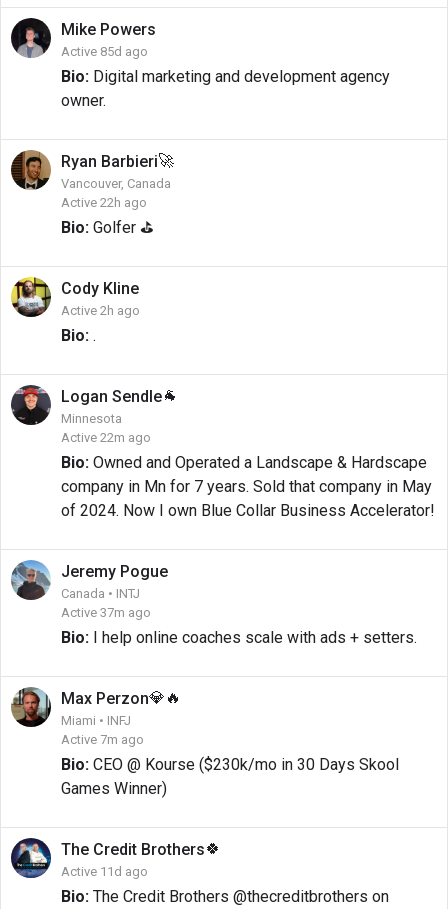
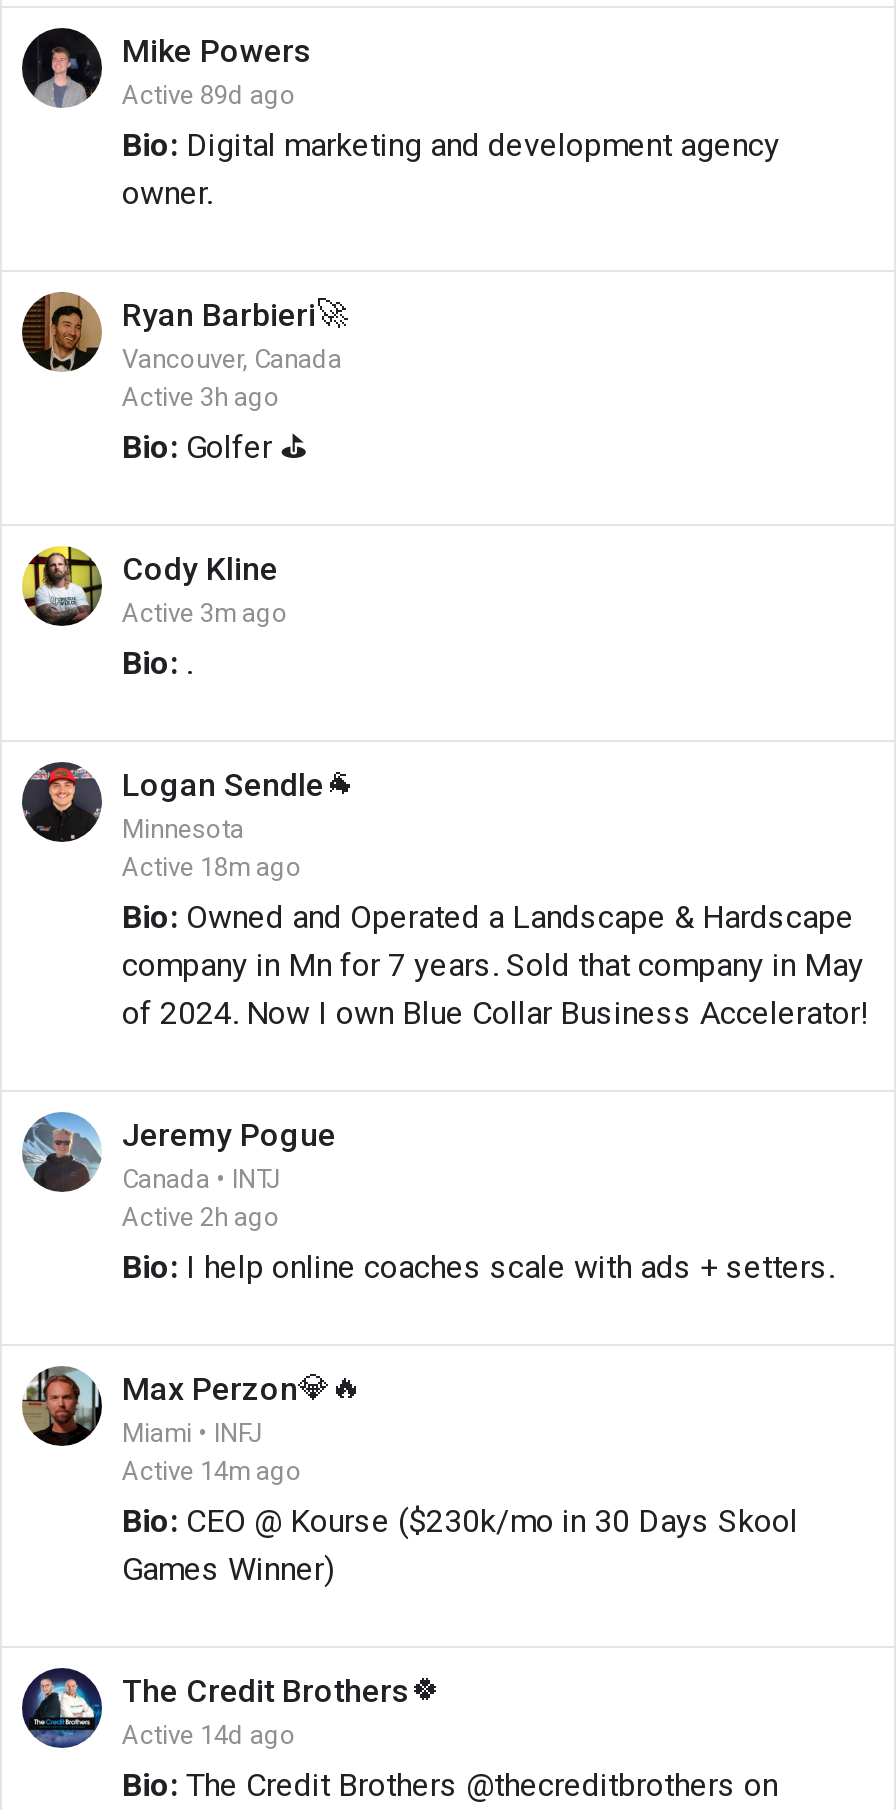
[61,44,148,59] Active 85d ago -> [122,80,296,110] Active 89d ago
[61,195,147,210] Active 22h ago -> [122,382,280,412] Active 3h ago
[61,303,140,318] Active 2h ago -> [122,598,288,628] Active 3m ago
[61,430,151,445] Active 22m ago -> [122,852,302,882] Active 18m ago
[61,605,151,620] Active 37m ago -> [122,1202,280,1232] Active 2h ago
[61,732,144,747] Active 7m ago -> [122,1456,302,1486] Active 14m ago
[61,864,148,879] Active 11d ago -> [122,1720,296,1750] Active 14d ago

